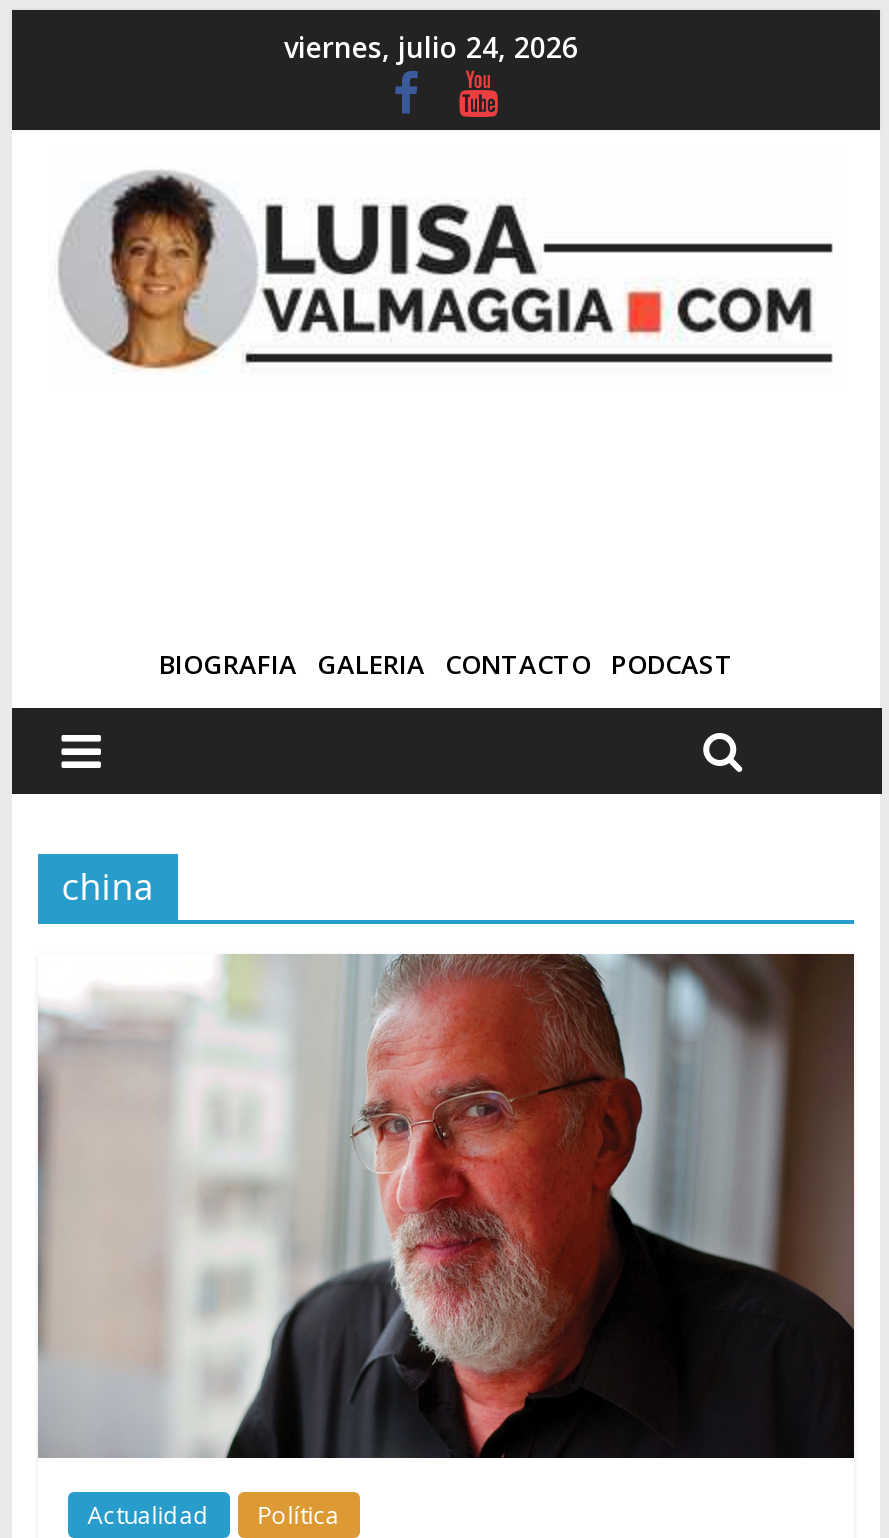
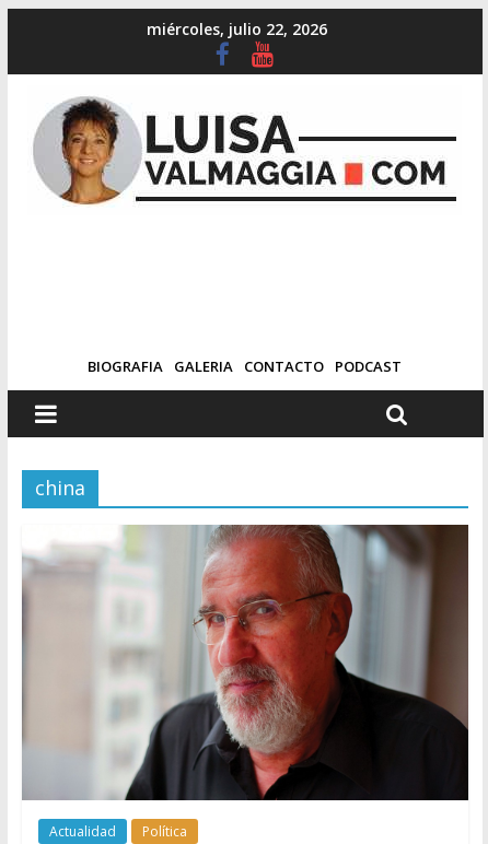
[284,28,578,66] viernes, julio 24, 2026 -> [147,19,327,39] miércoles, julio 22, 2026

